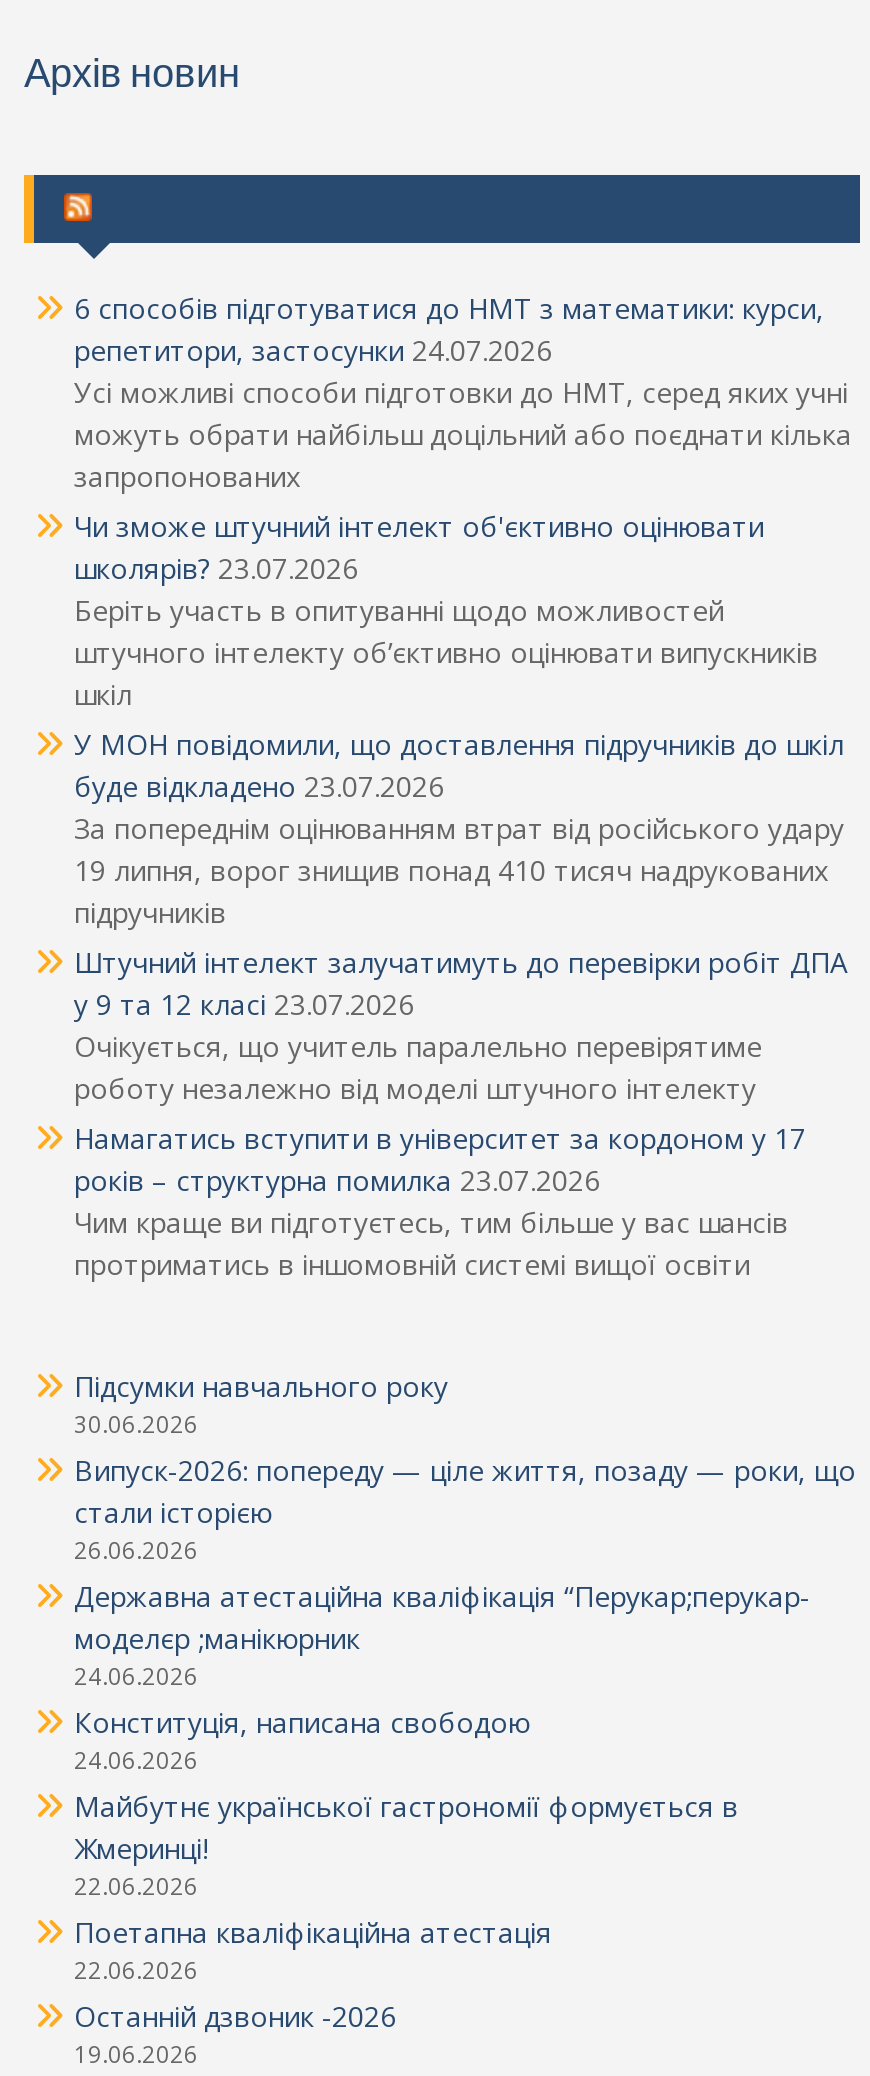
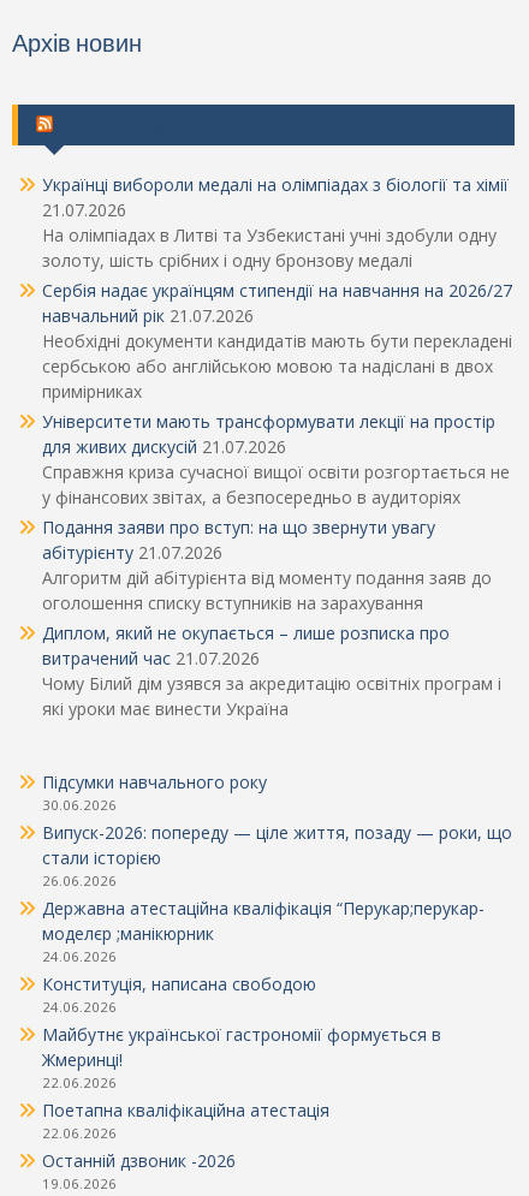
[74,290,852,1284] 6 способів підготуватися до НМТ з математики: курси, | репетитори, застосунки 24.07.2026 | Усі можливі способи підготовки до НМТ, серед яких учні | можуть обрати найбільш доцільний або поєднати кілька | запропонованих | Чи зможе штучний інтелект об'єктивно оцінювати | школярів? 23.07.2026 | Беріть участь в опитуванні щодо можливостей | штучного інтелекту об’єктивно оцінювати випускників | шкіл | У МОН повідомили, що доставлення підручників до шкіл | буде відкладено 23.07.2026 | За попереднім оцінюванням втрат від російського удару | 19 липня, ворог знищив понад 410 тисяч надрукованих | підручників | Штучний інтелект залучатимуть до перевірки робіт ДПА | у 9 та 12 класі 23.07.2026 | Очікується, що учитель паралельно перевірятиме | роботу незалежно від моделі штучного інтелекту | Намагатись вступити в університет за кордоном у 17 | років – структурна помилка 23.07.2026 | Чим краще ви підготуєтесь, тим більше у вас шансів | протриматись в іншомовній системі вищої освіти -> [42,173,512,720] Українці вибороли медалі на олімпіадах з біології та хімії | 21.07.2026 | На олімпіадах в Литві та Узбекистані учні здобули одну | золоту, шість срібних і одну бронзову медалі | Сербія надає українцям стипендії на навчання на 2026/27 | навчальний рік 21.07.2026 | Необхідні документи кандидатів мають бути перекладені | сербською або англійською мовою та надіслані в двох | примірниках | Університети мають трансформувати лекції на простір | для живих дискусій 21.07.2026 | Справжня криза сучасної вищої освіти розгортається не | у фінансових звітах, а безпосередньо в аудиторіях | Подання заяви про вступ: на що звернути увагу | абітурієнту 21.07.2026 | Алгоритм дій абітурієнта від моменту подання заяв до | оголошення списку вступників на зарахування | Диплом, який не окупається – лише розписка про | витрачений час 21.07.2026 | Чому Білий дім узявся за акредитацію освітніх програм і | які уроки має винести Україна

